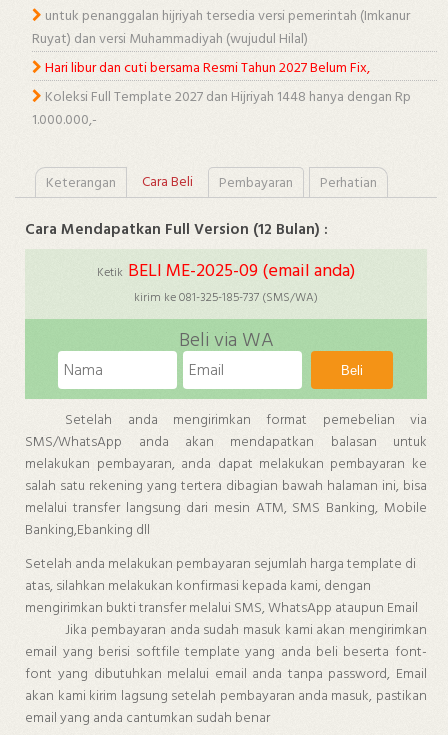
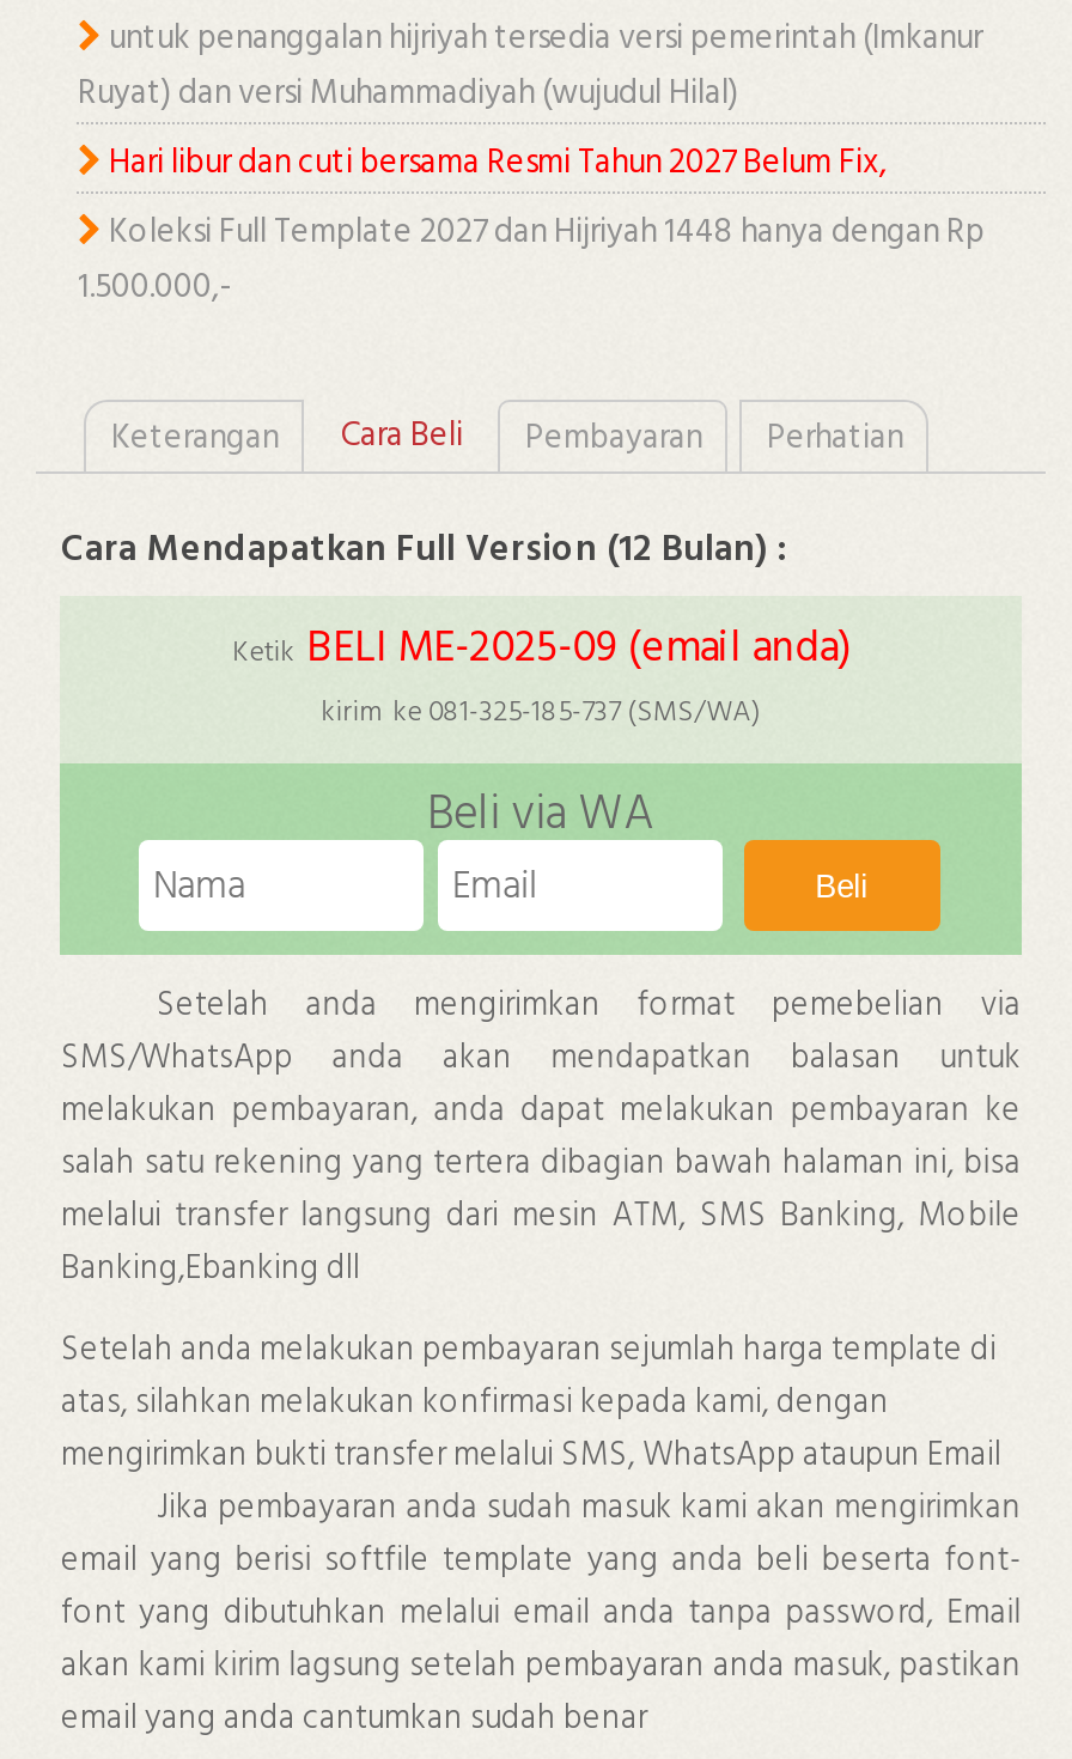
[32,110,97,130] 1.000.000,- -> [78,263,231,311] 1.500.000,-

